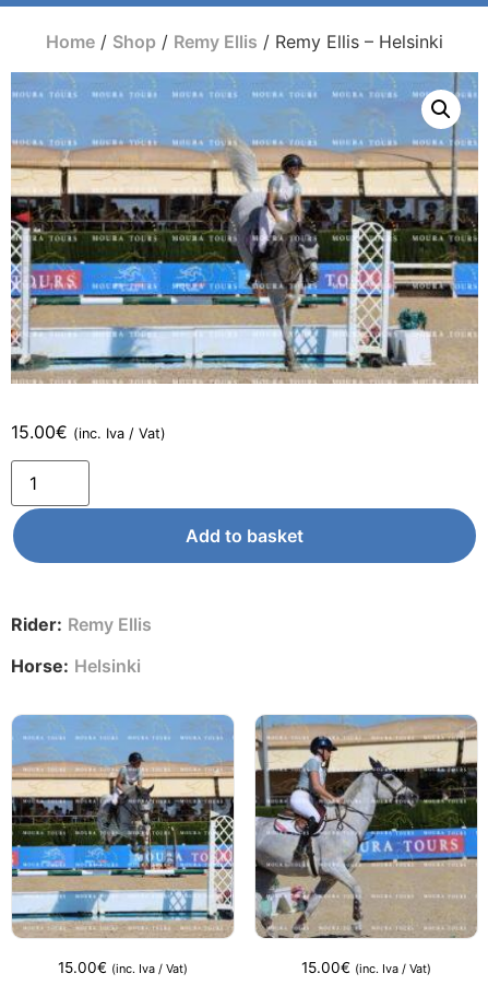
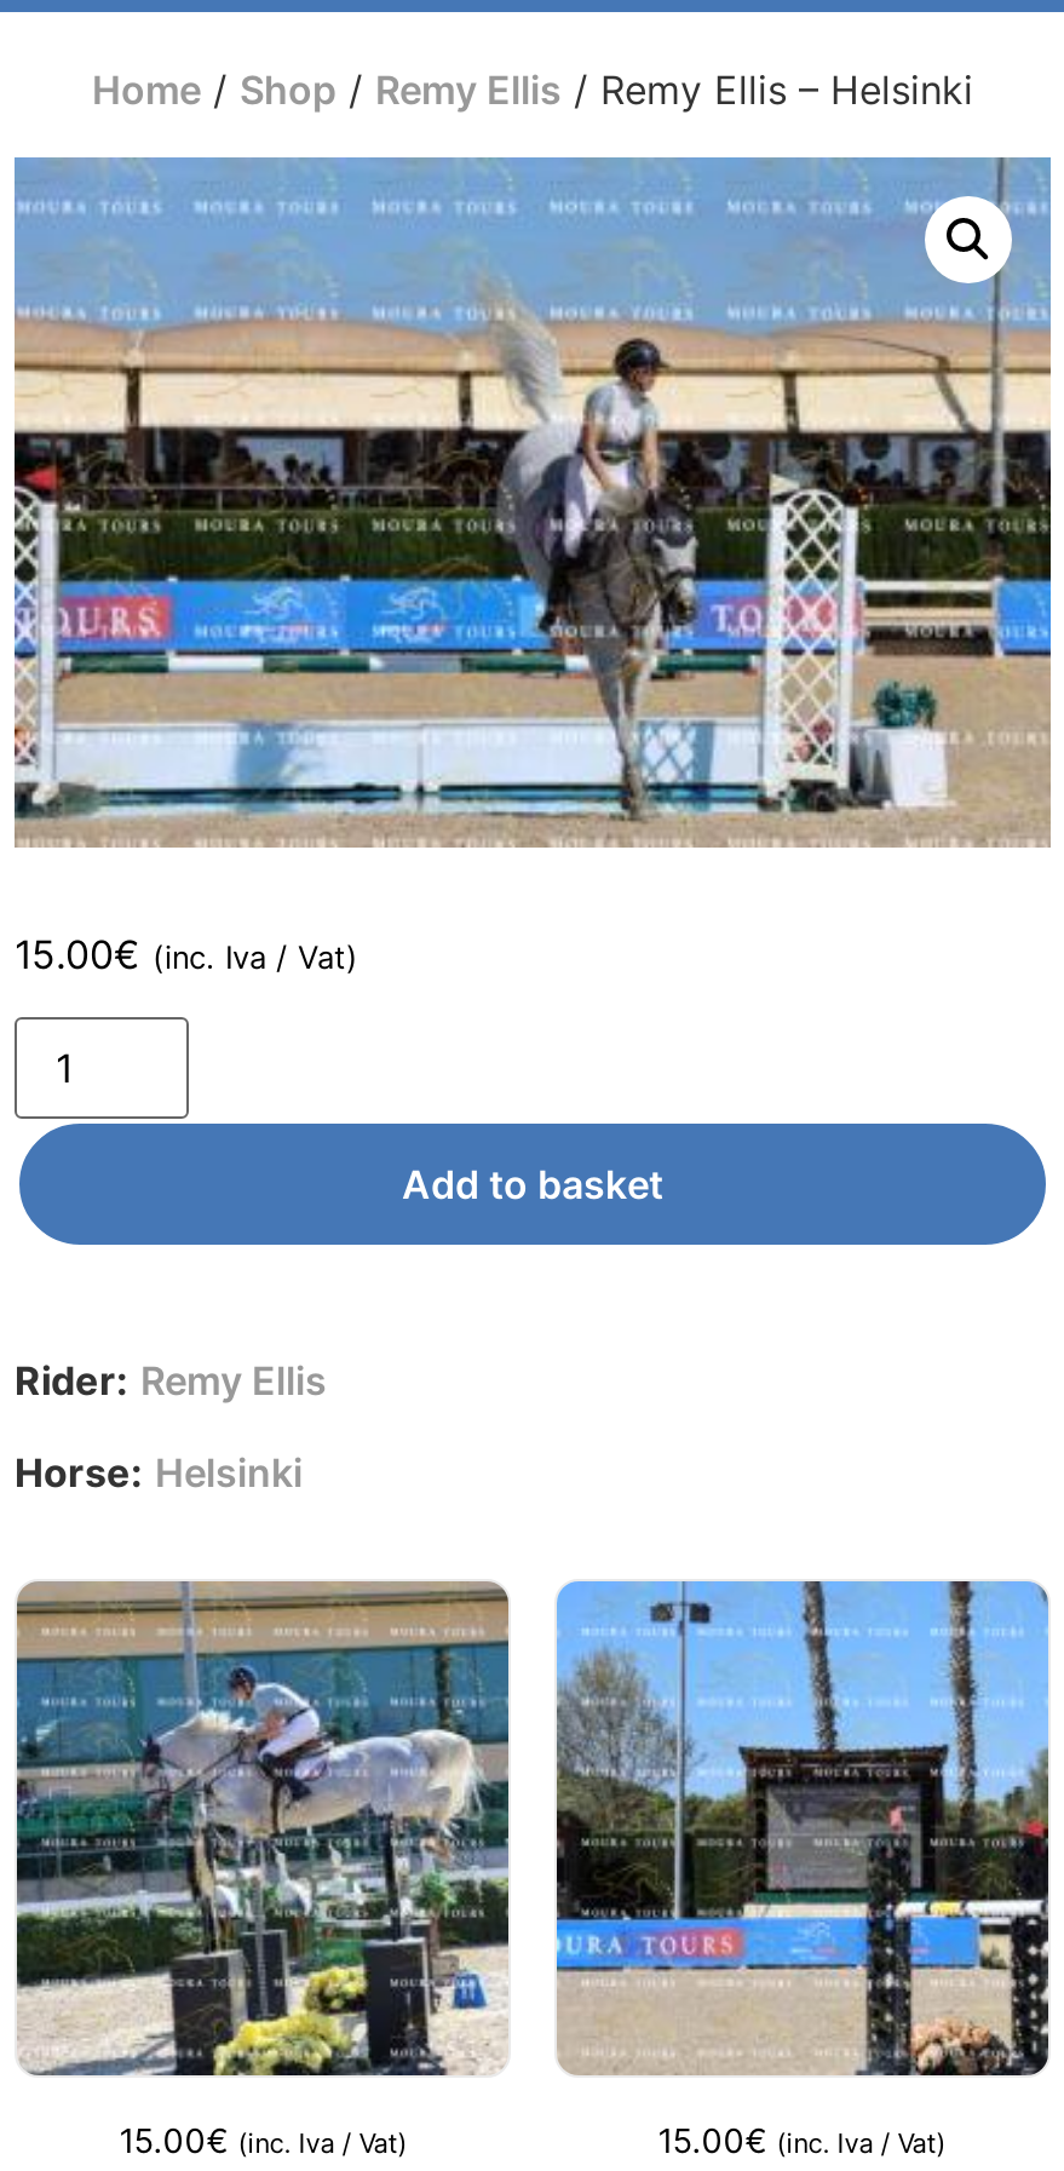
[11,715,235,939] [image] -> [15,1581,511,2078] [image]
[254,714,478,939] [image] -> [554,1579,1051,2075] [image]

